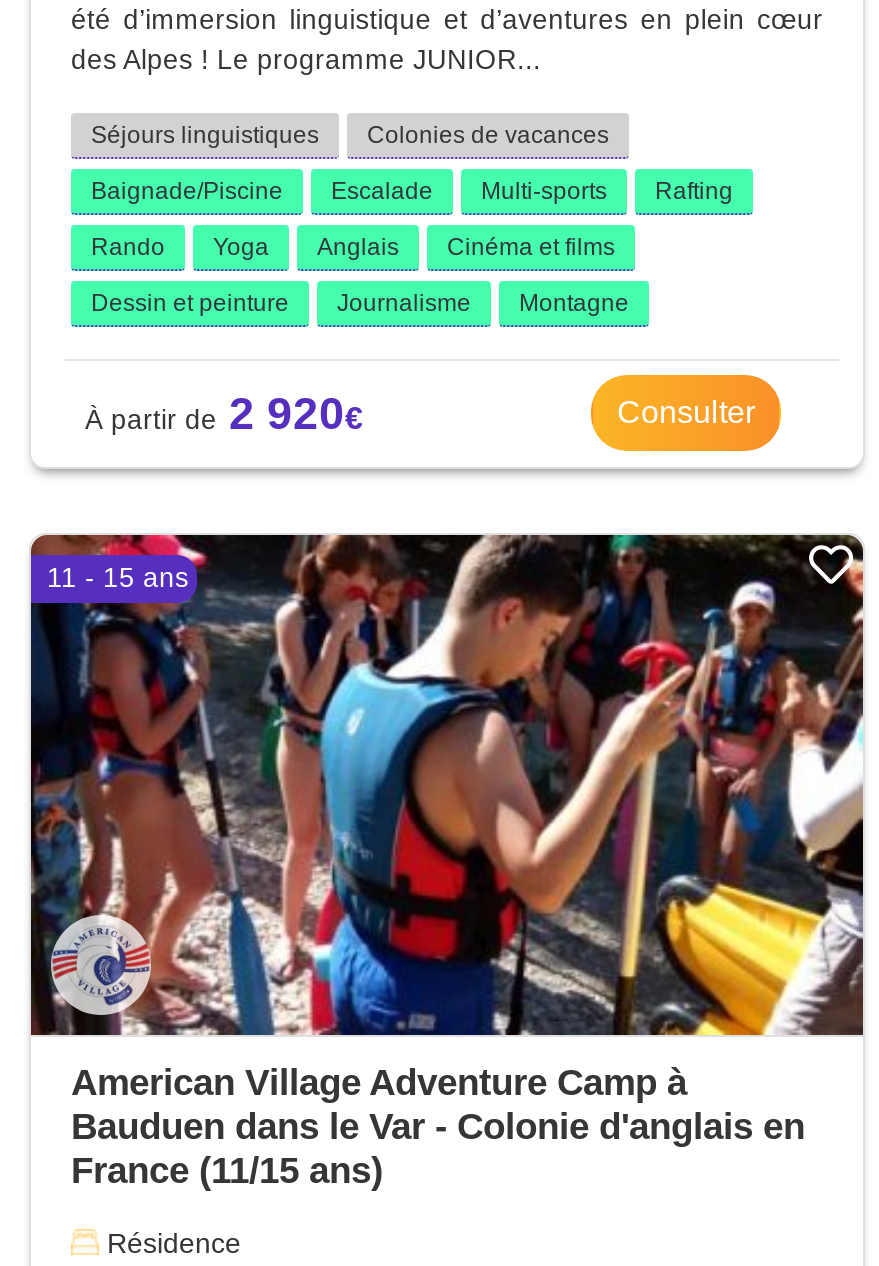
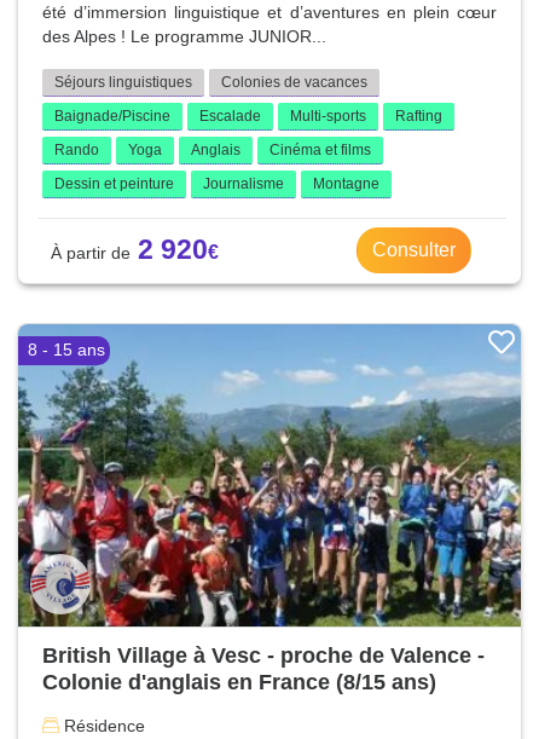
[29,532,865,1038] [image] | 11 - 15 ans -> [17,323,522,628] [image] | 8 - 15 ans
[71,1061,805,1191] American Village Adventure Camp à | Bauduen dans le Var - Colonie d'anglais en | France (11/15 ans) -> [42,642,485,694] British Village à Vesc - proche de Valence - | Colonie d'anglais en France (8/15 ans)

